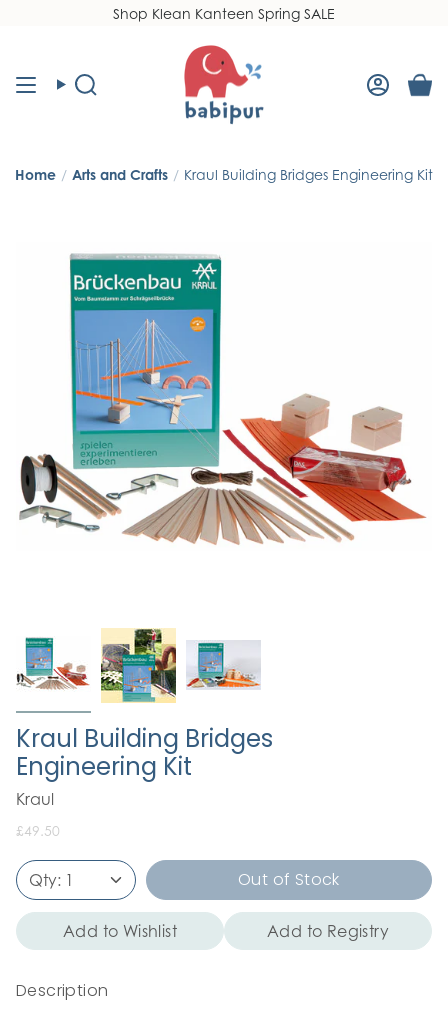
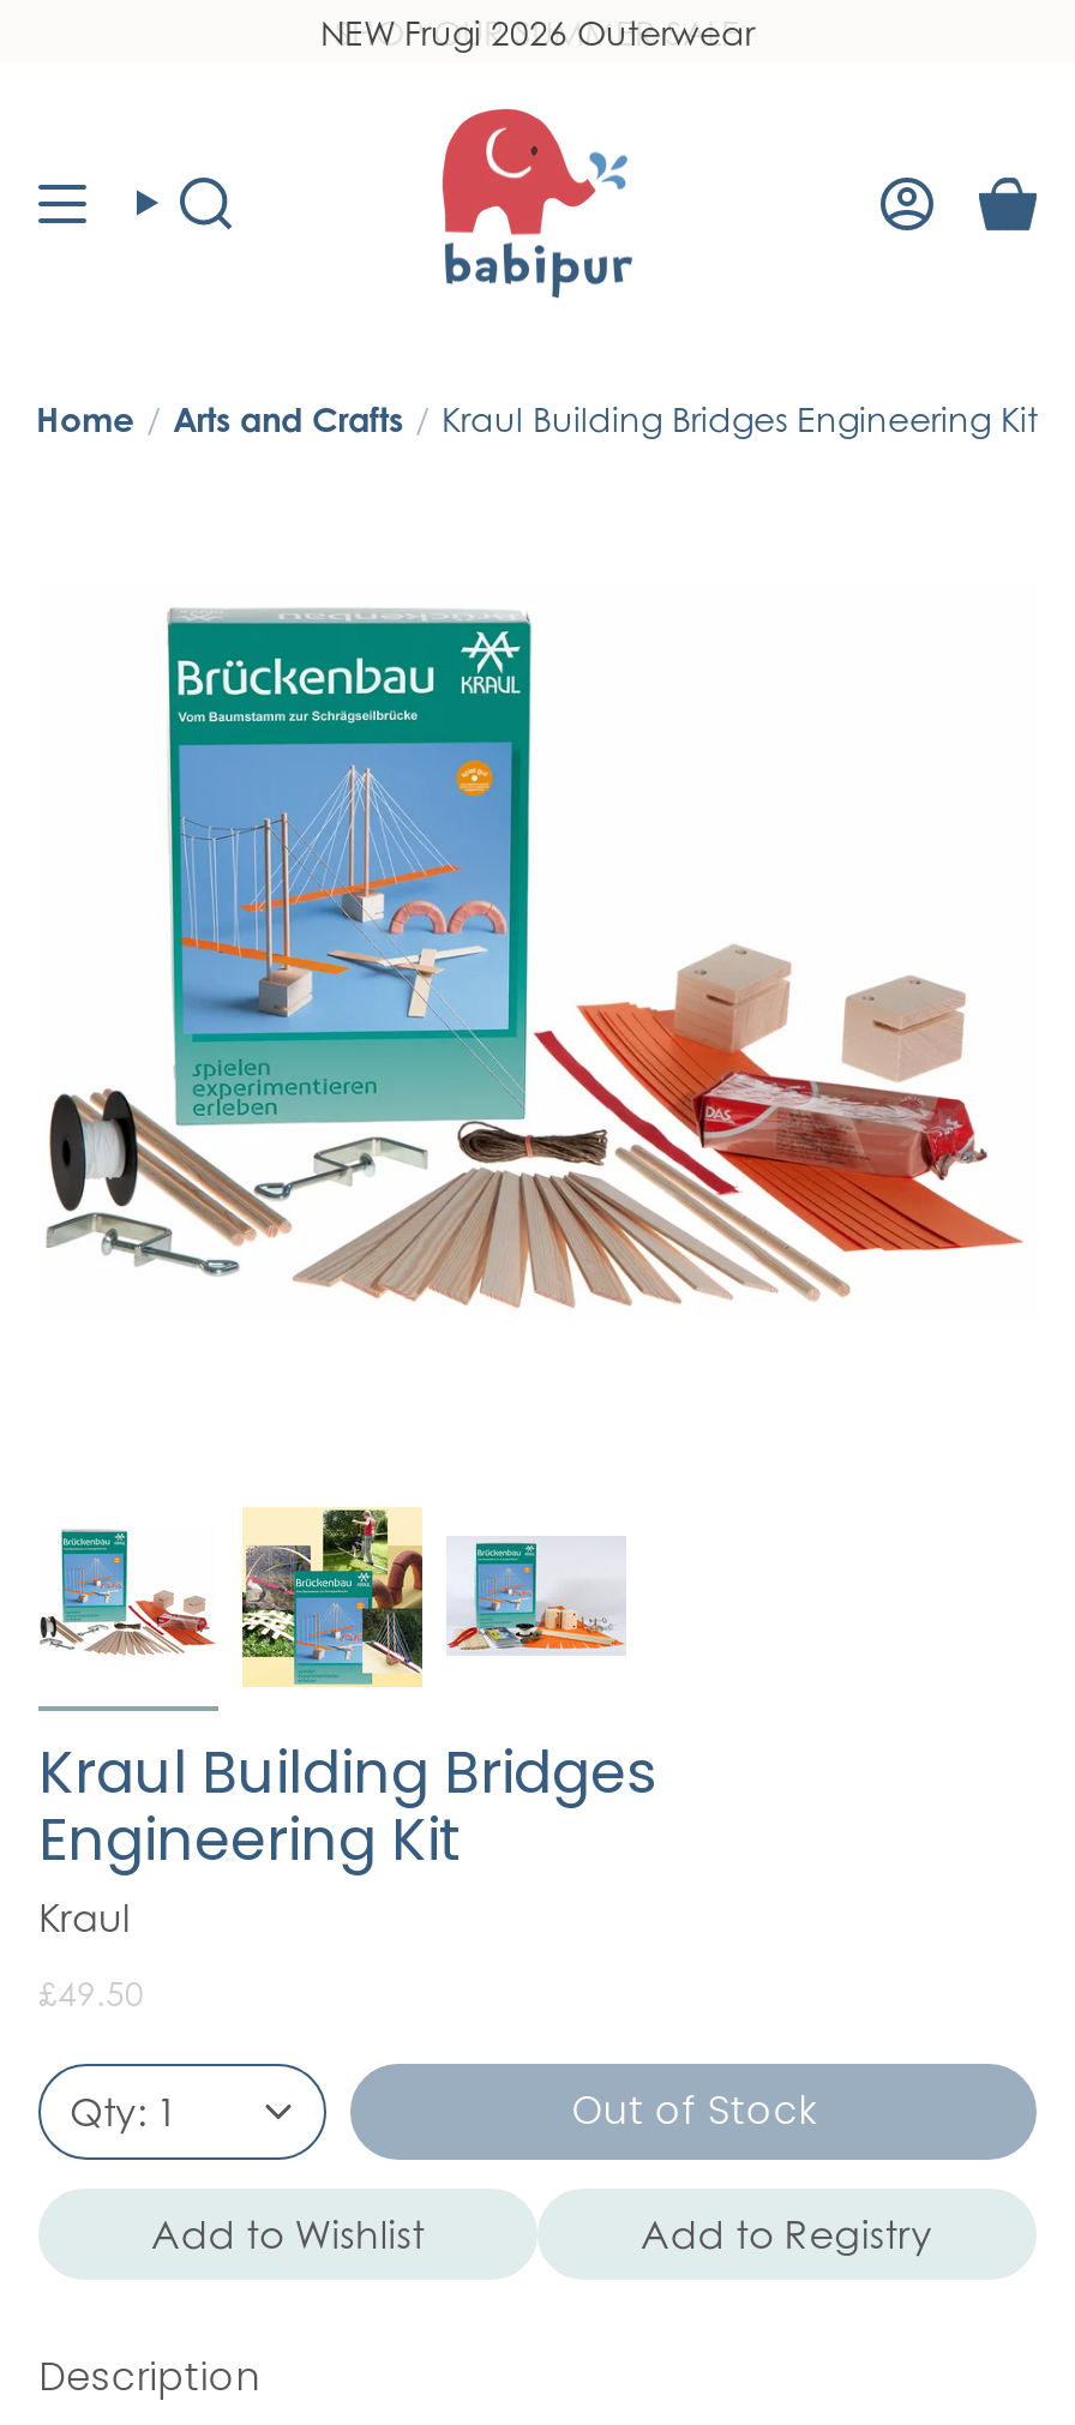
[113,5,335,22] Shop Klean Kanteen Spring SALE -> [320,11,755,52] NEW Frugi 2026 Outerwear

